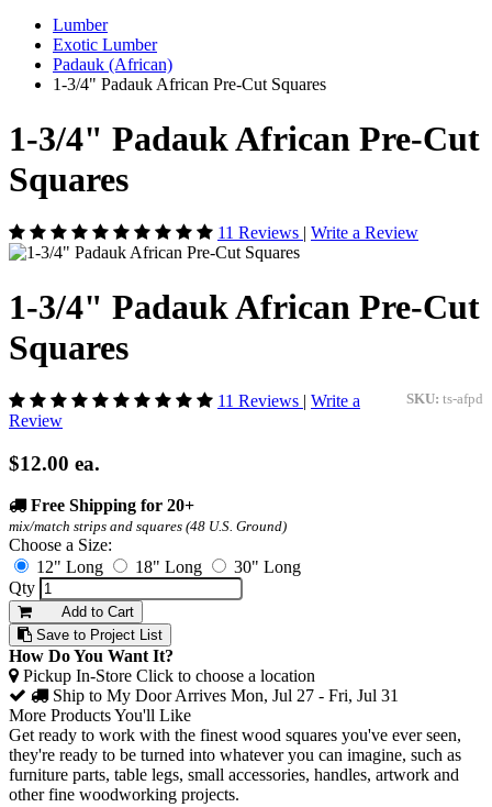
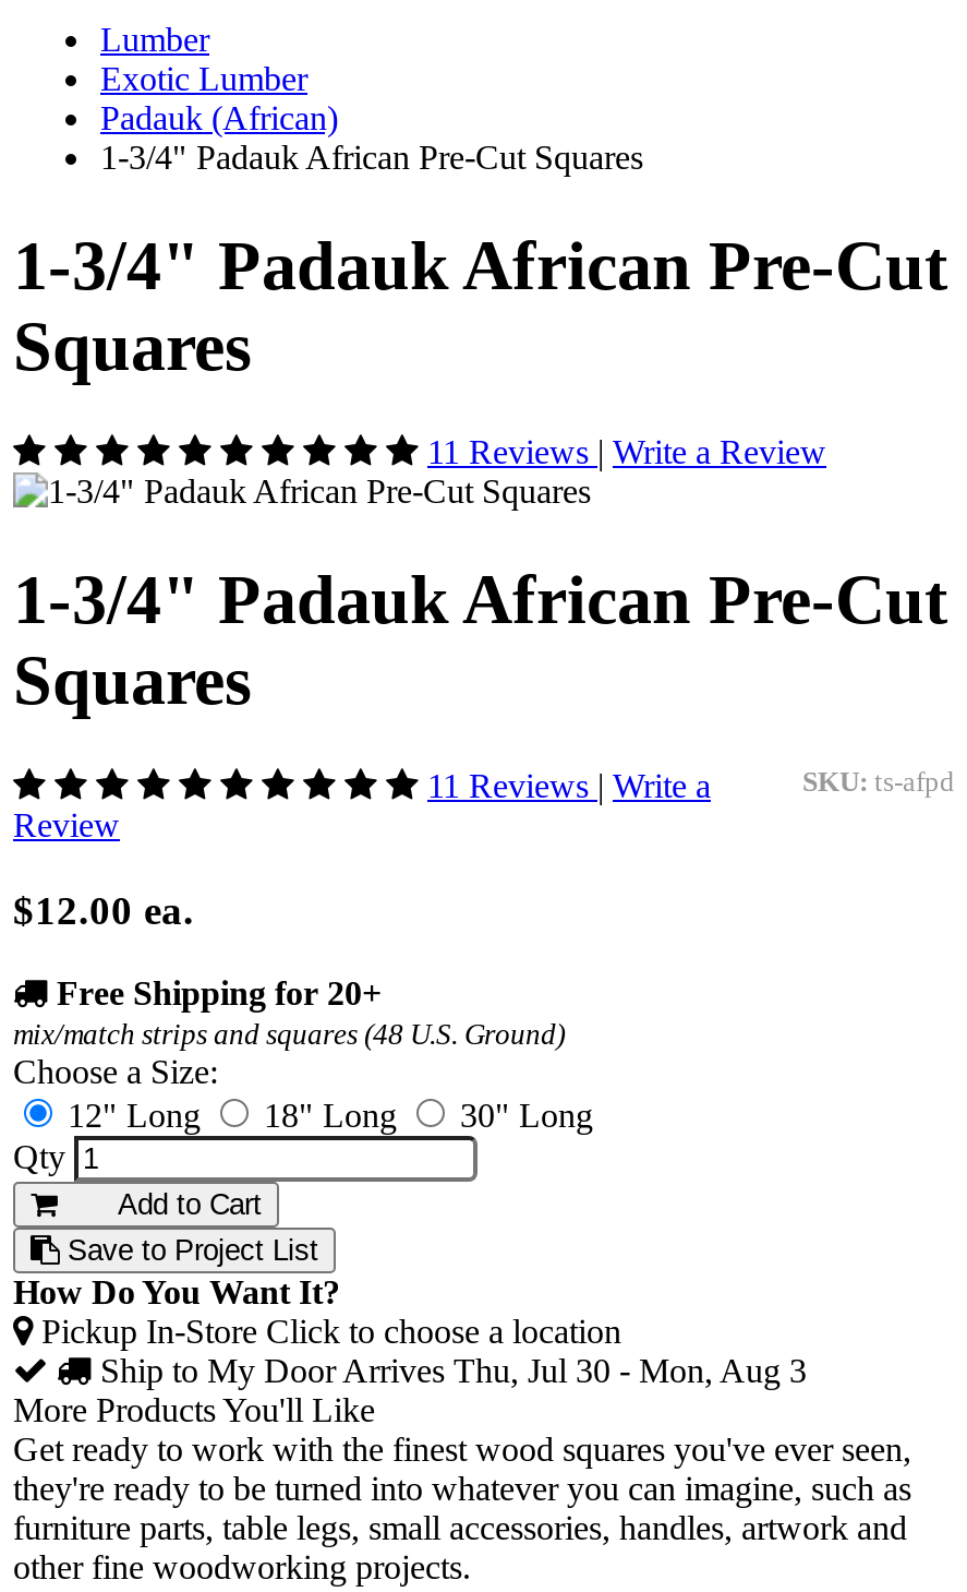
[53,686,399,705] Ship to My Door Arrives Mon, Jul 27 - Fri, Jul 31 -> [100,1353,807,1390] Ship to My Door Arrives Thu, Jul 30 - Mon, Aug 3

